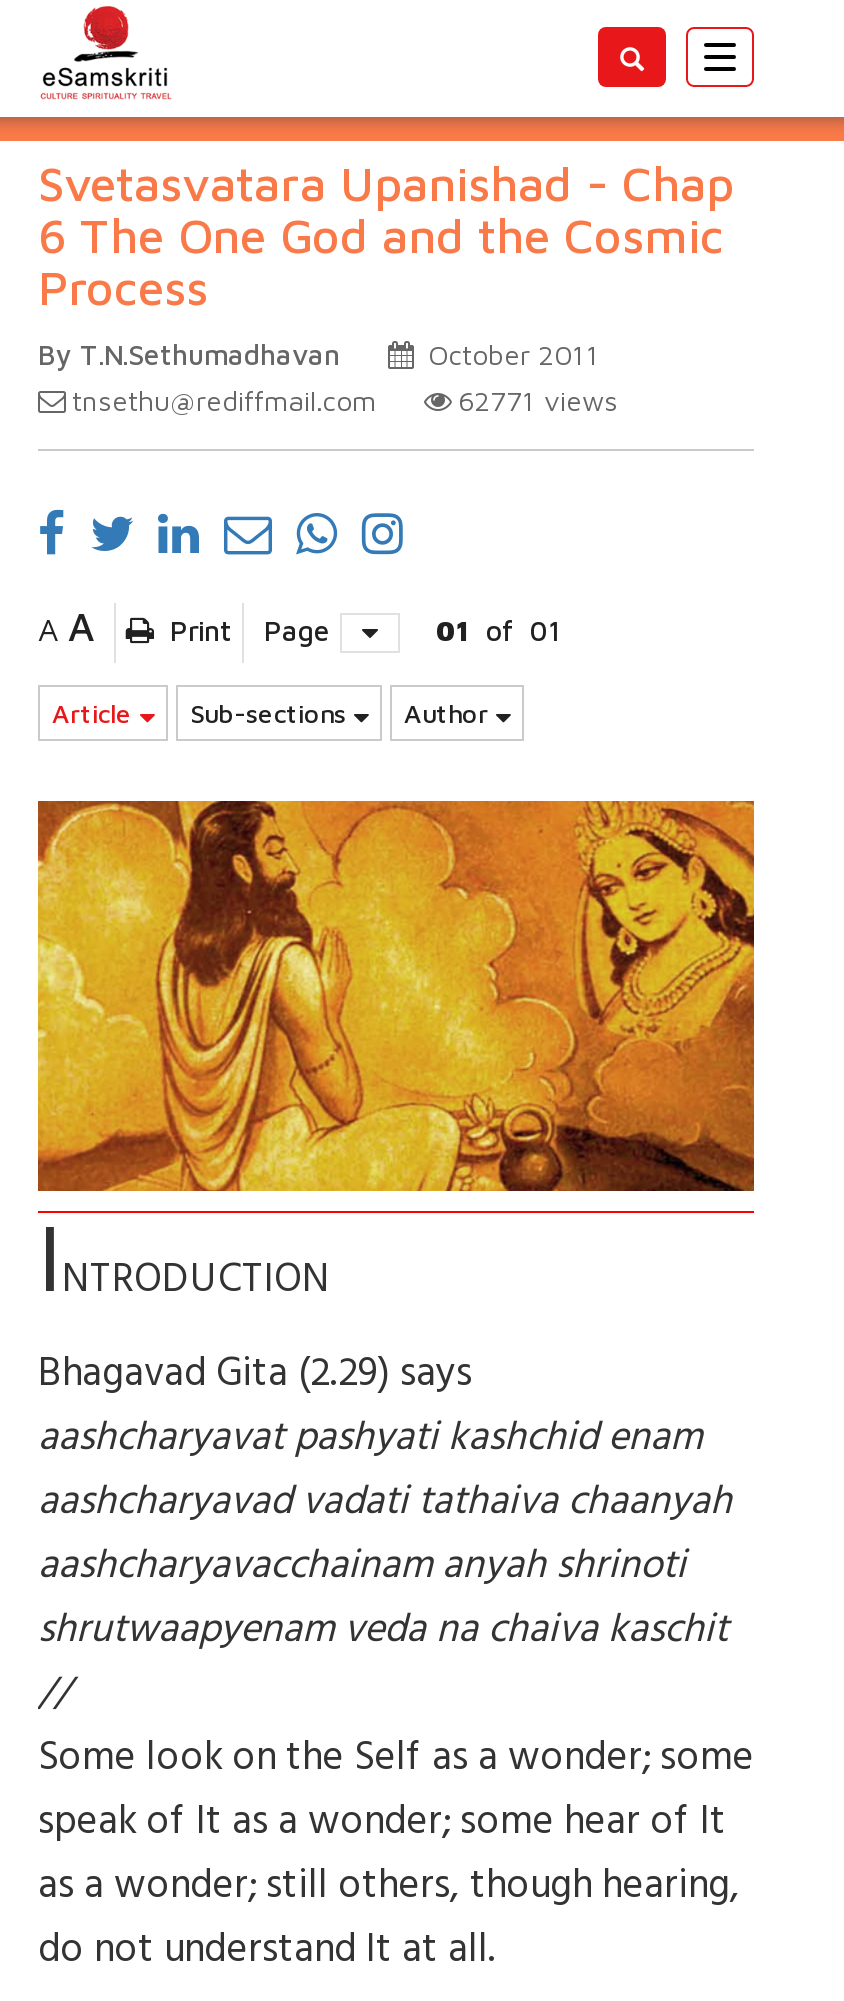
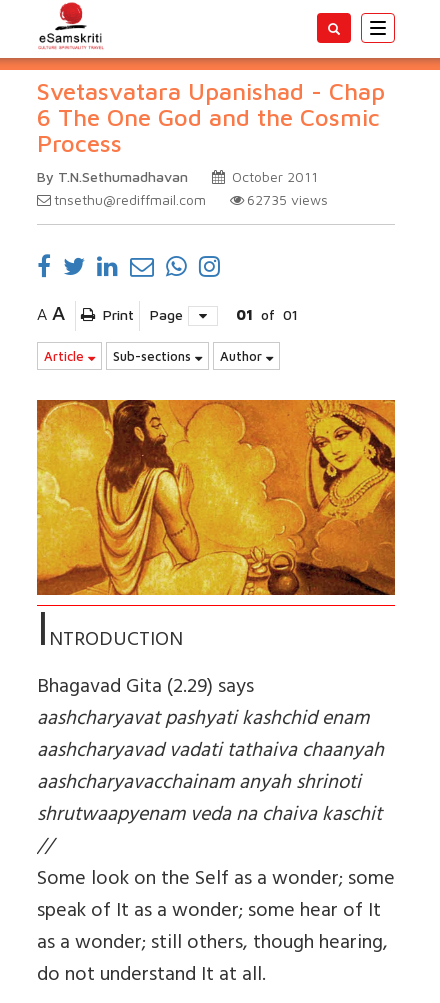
[458,383,618,417] 62771 views -> [247,191,328,208] 62735 views

